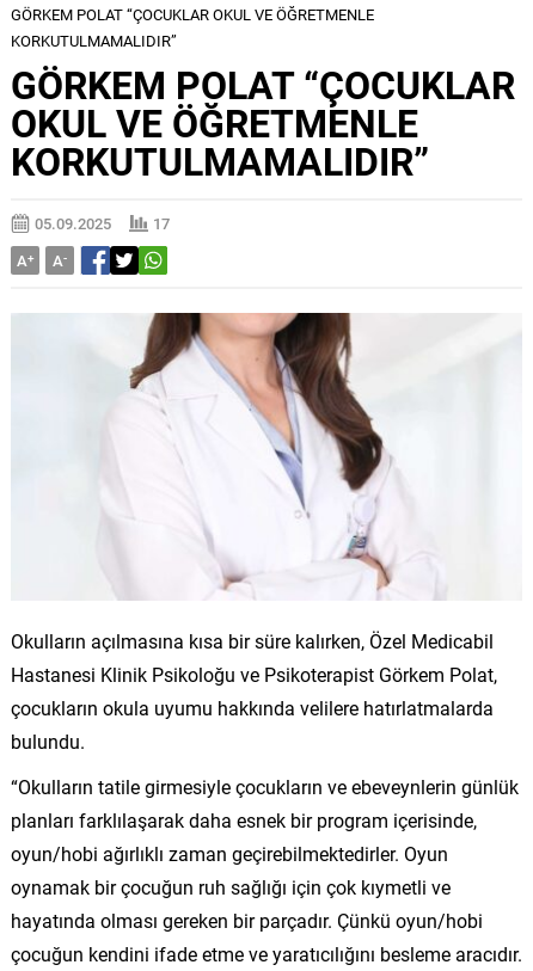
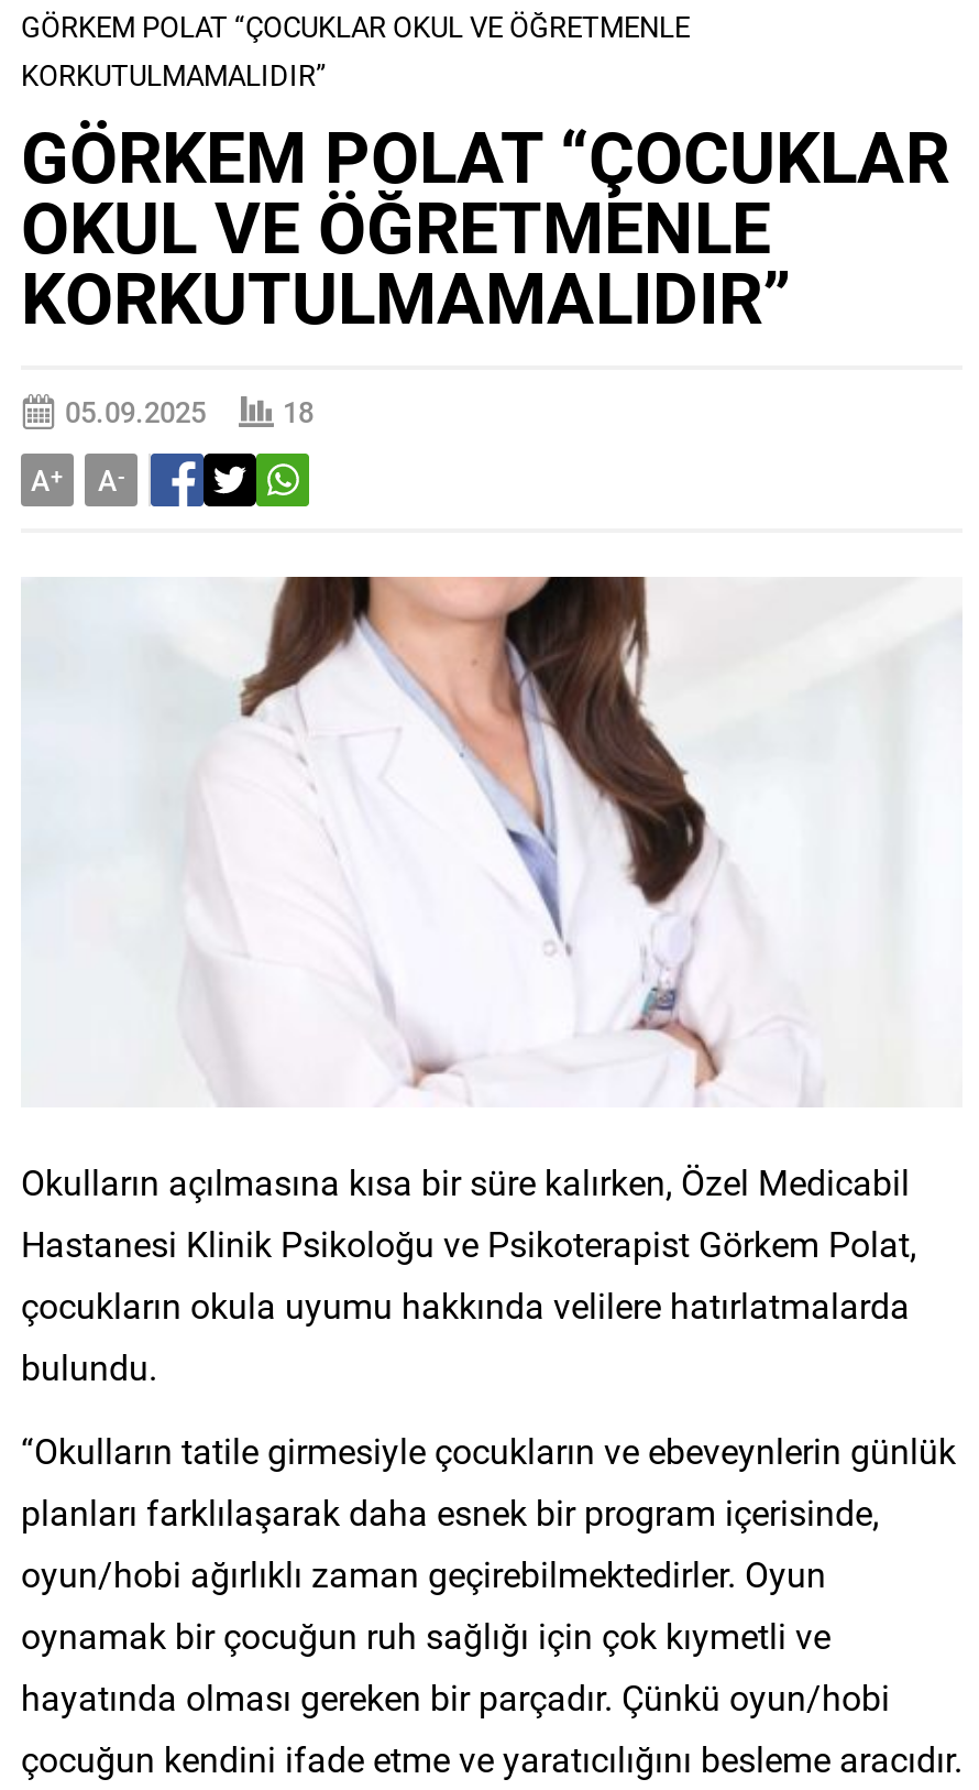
[35,213,170,234] 05.09.2025 17 -> [65,392,313,432] 05.09.2025 18

